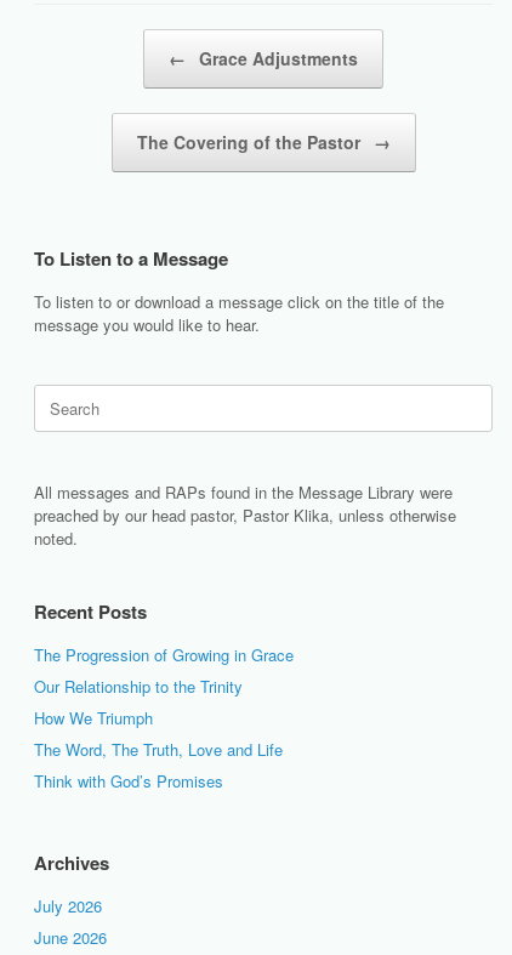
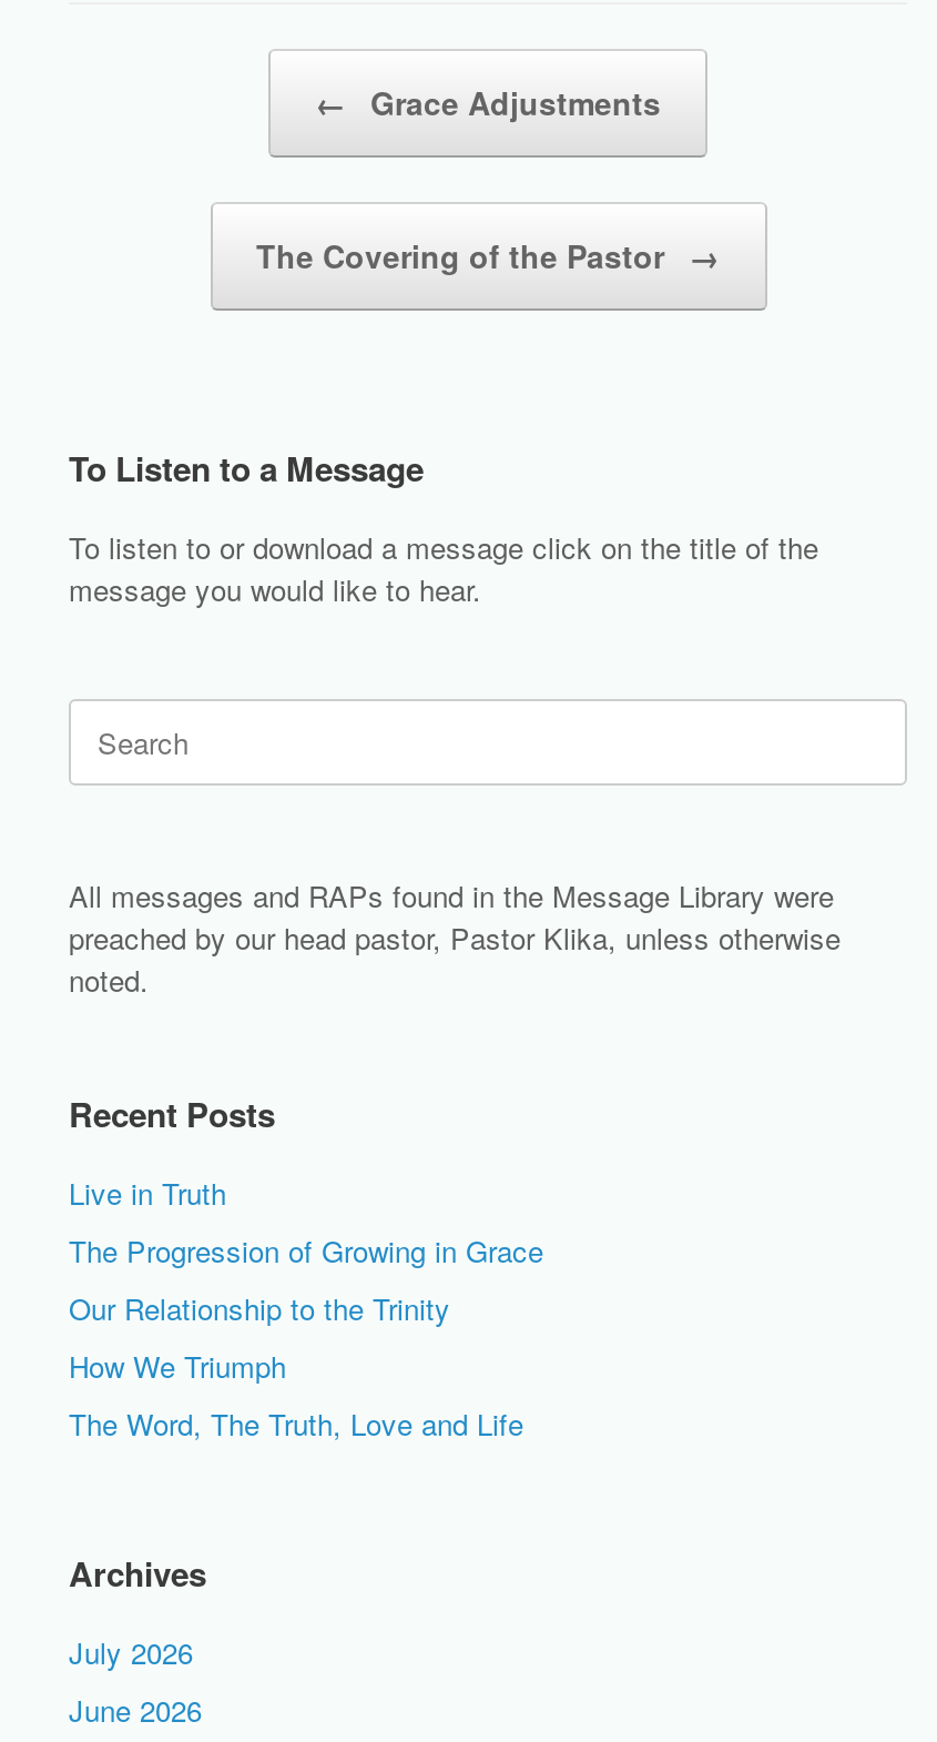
none -> [69,1173,226,1215] Live in Truth
moved [34,644,294,761] -> [69,1230,543,1446]: The Progression of Growing in Grace | Our Relationship to the Trinity | How We Triumph | The Word, The Truth, Love and Life
[34,770,223,793] Think with God’s Promises -> none

